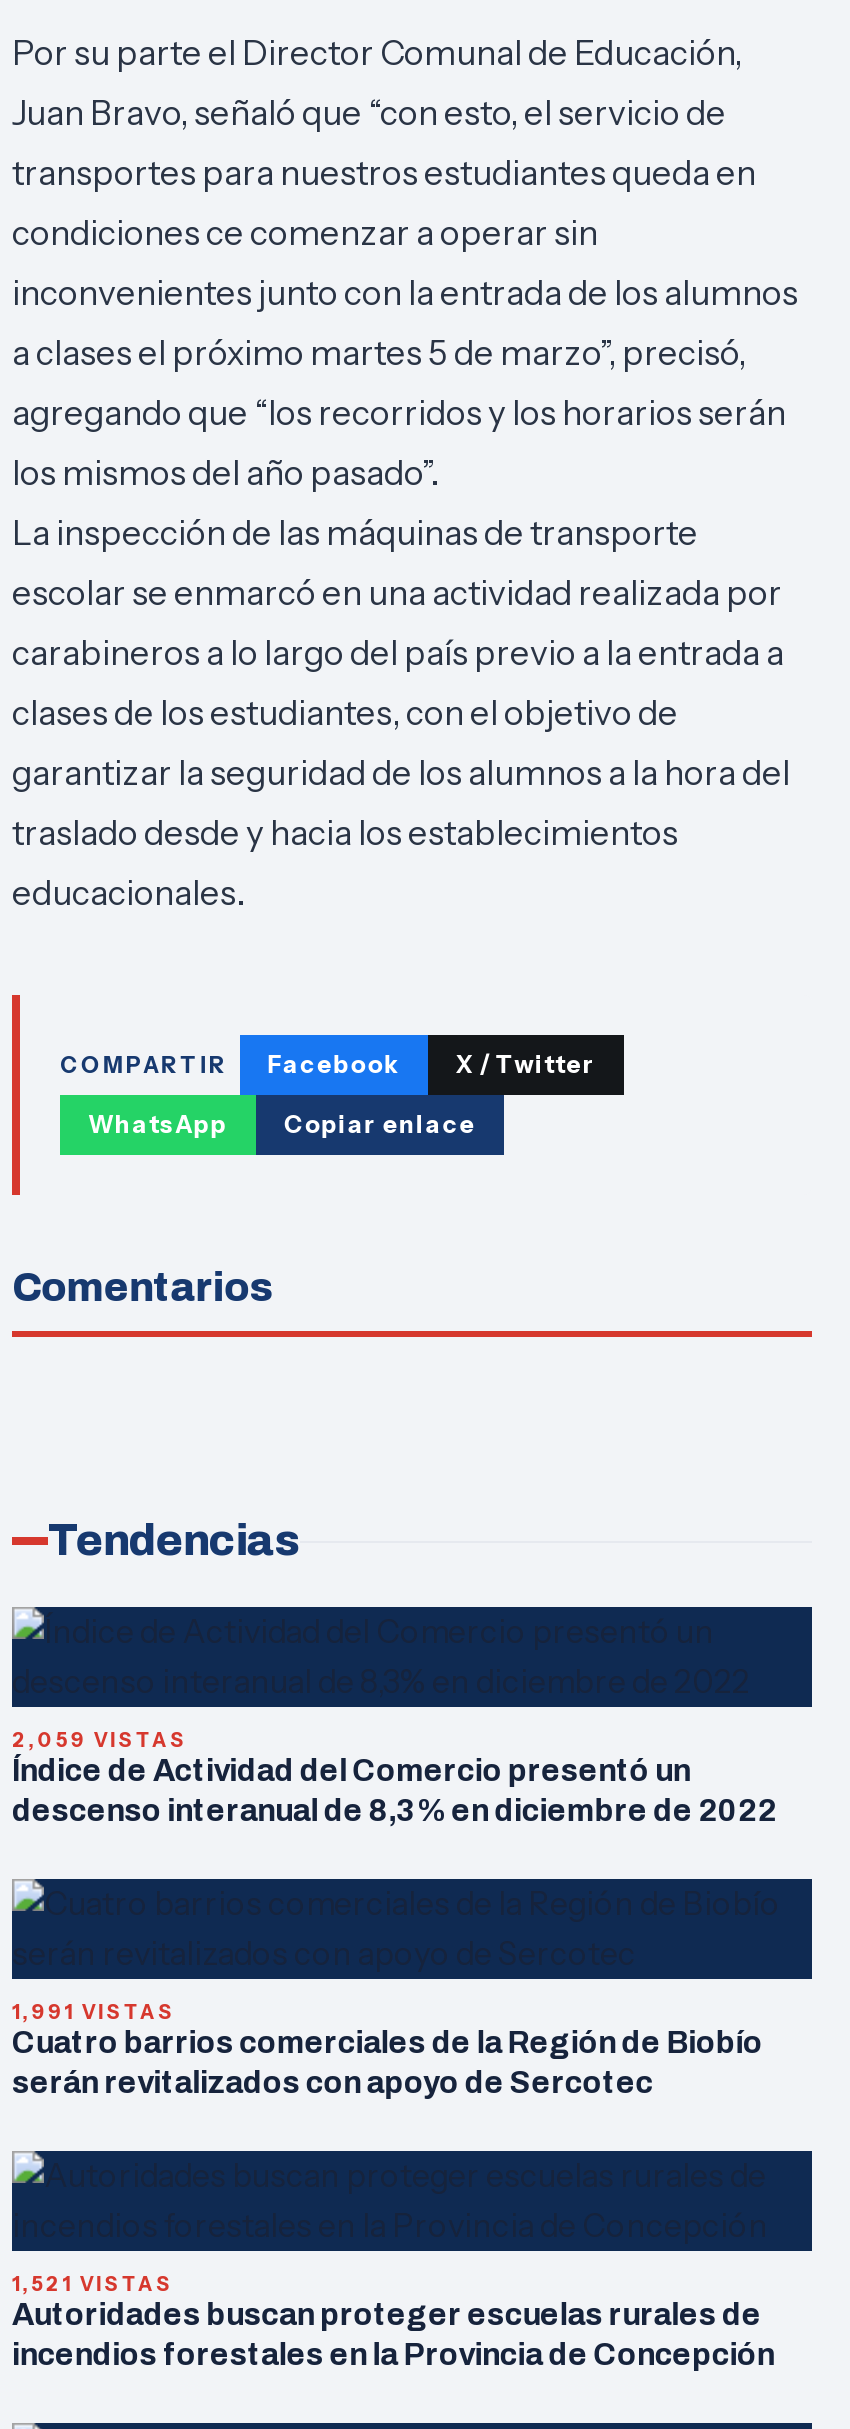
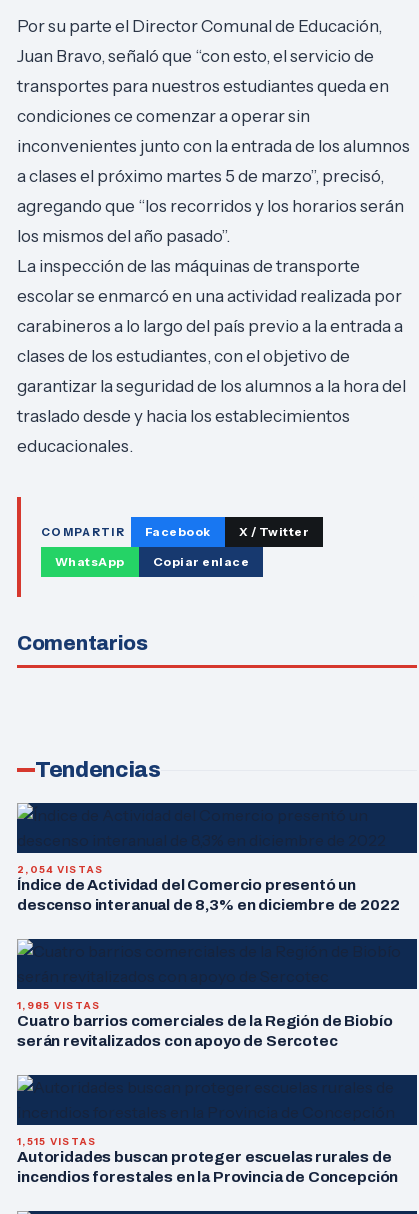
[12,1727,187,1753] 2,059 VISTAS -> [17,863,104,876] 2,054 VISTAS
[12,1999,175,2025] 1,991 VISTAS -> [17,999,101,1012] 1,985 VISTAS
[12,2271,173,2297] 1,521 VISTAS -> [17,1135,97,1148] 1,515 VISTAS

